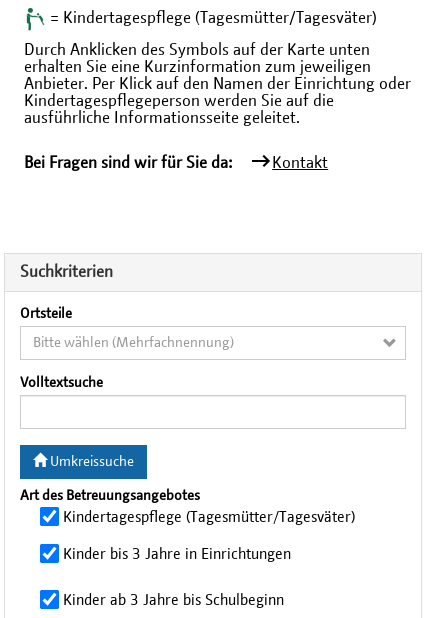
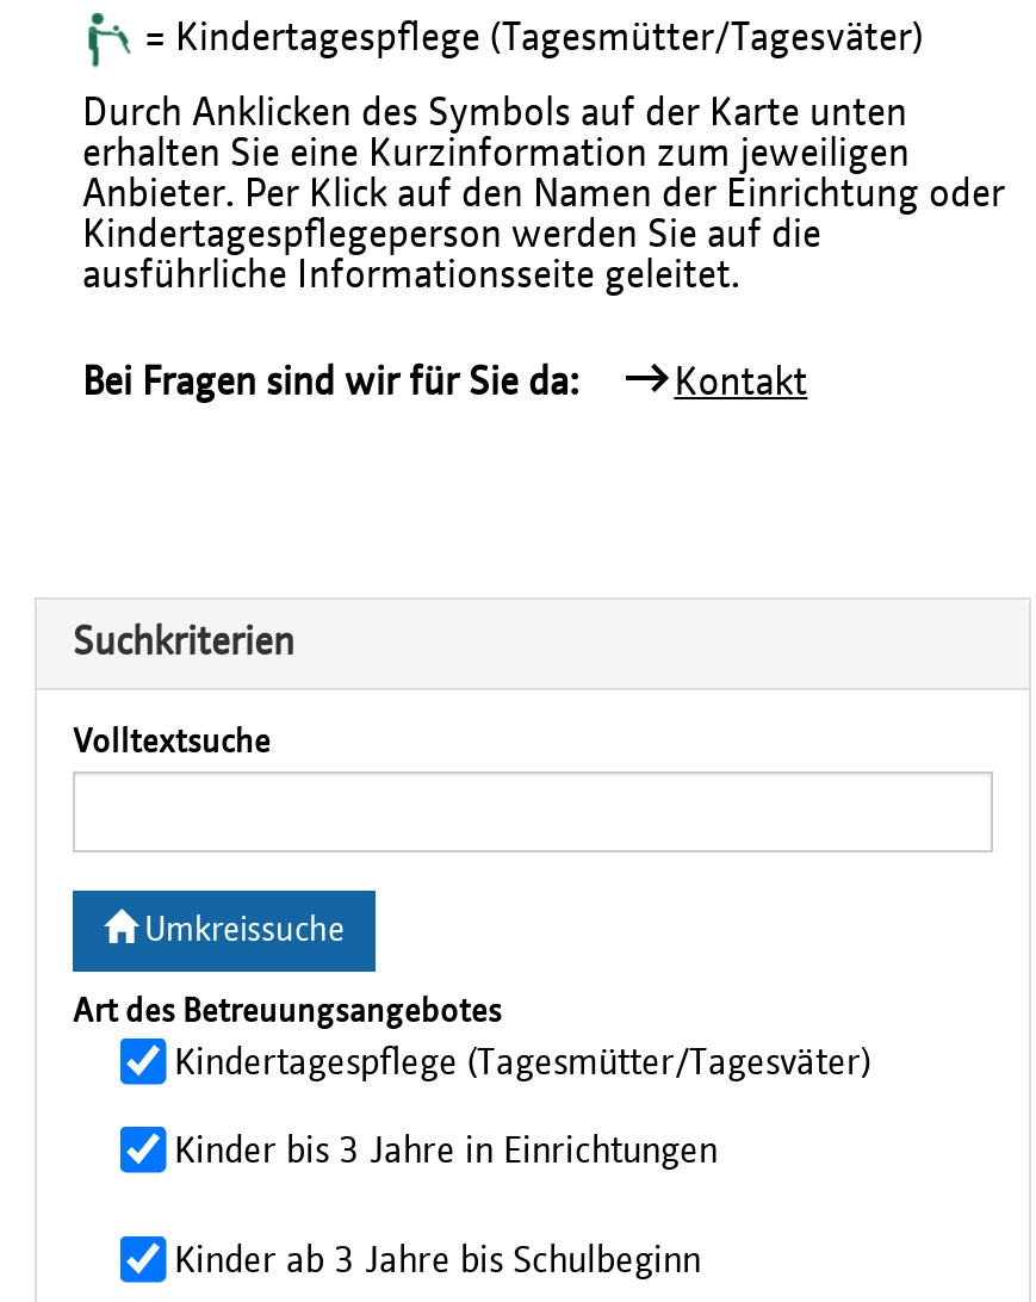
[20,307,234,350] Ortsteile | Bitte wählen (Mehrfachnennung) -> none

